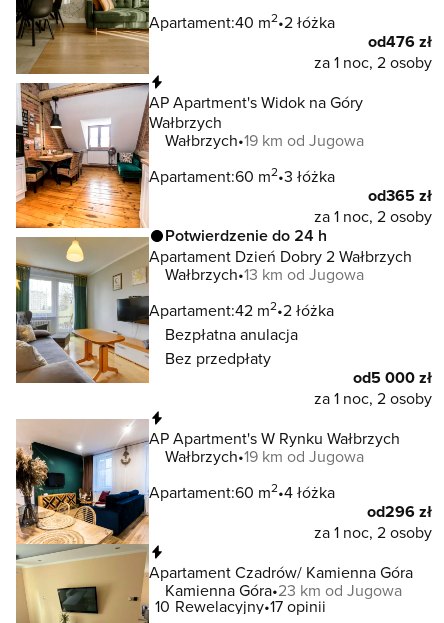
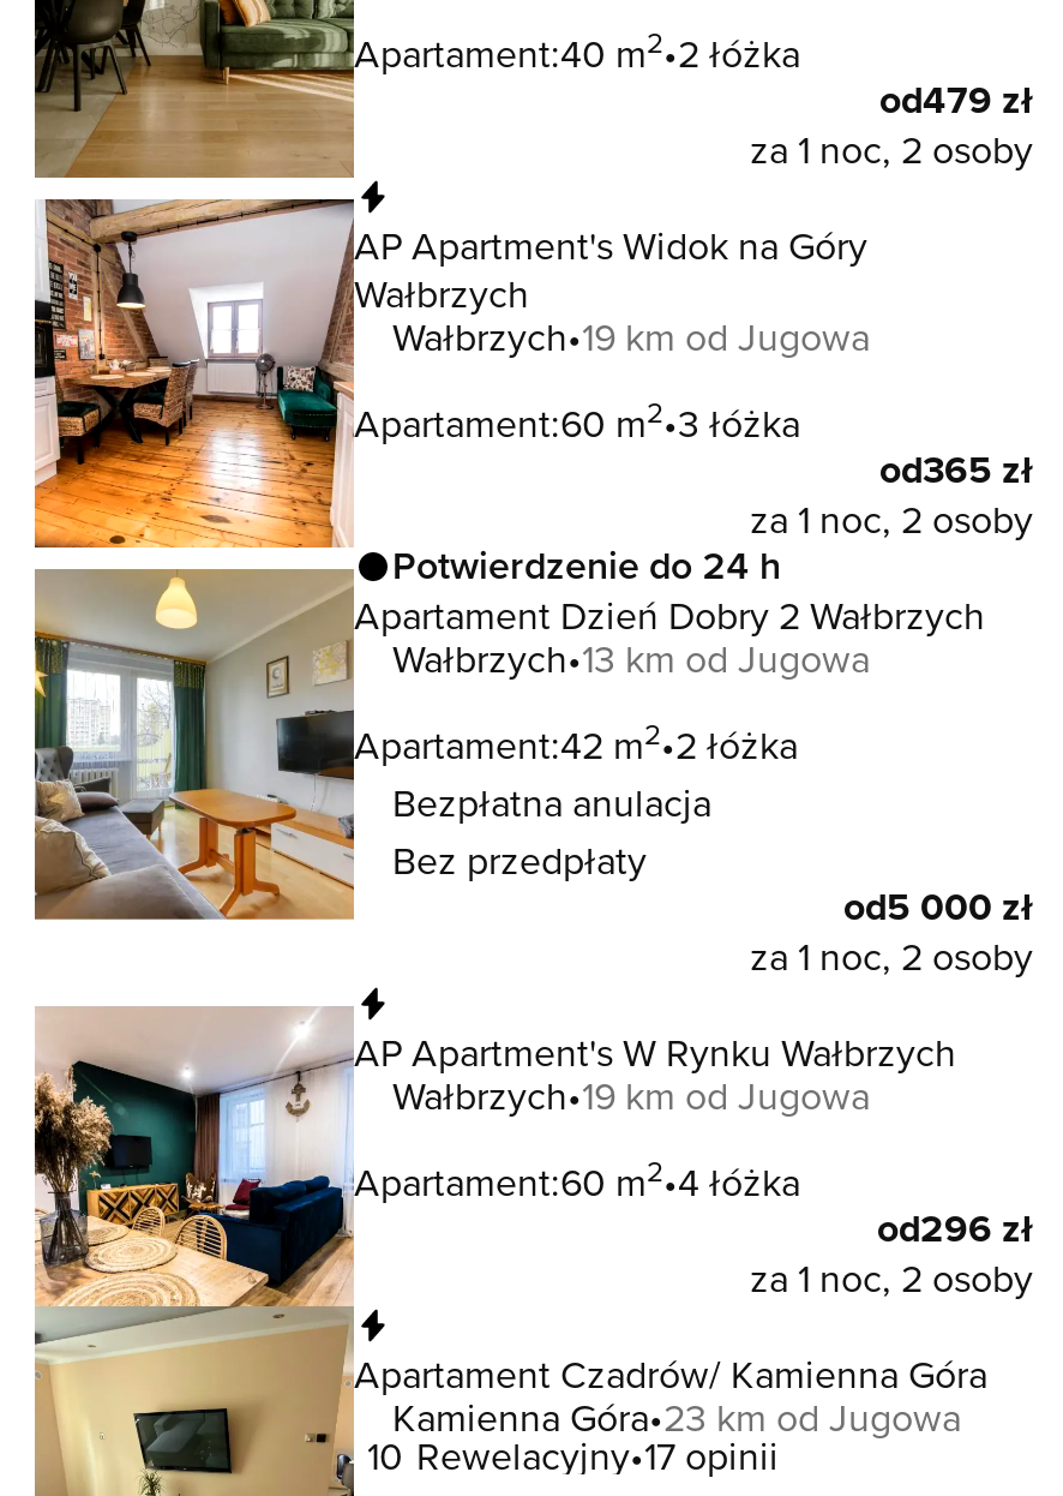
[368,30,432,53] od476 zł -> [879,72,1033,127] od479 zł

